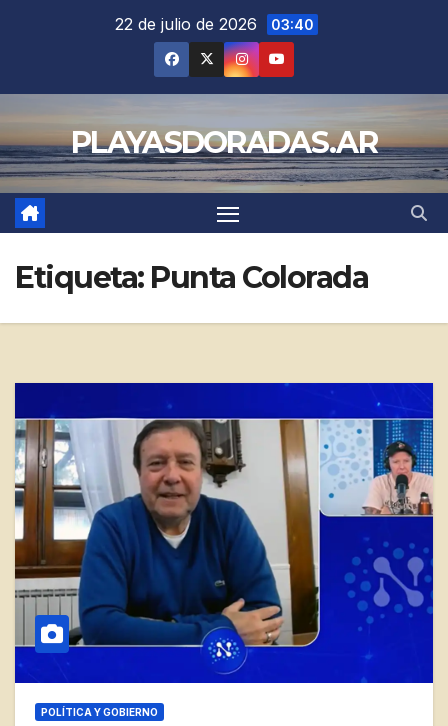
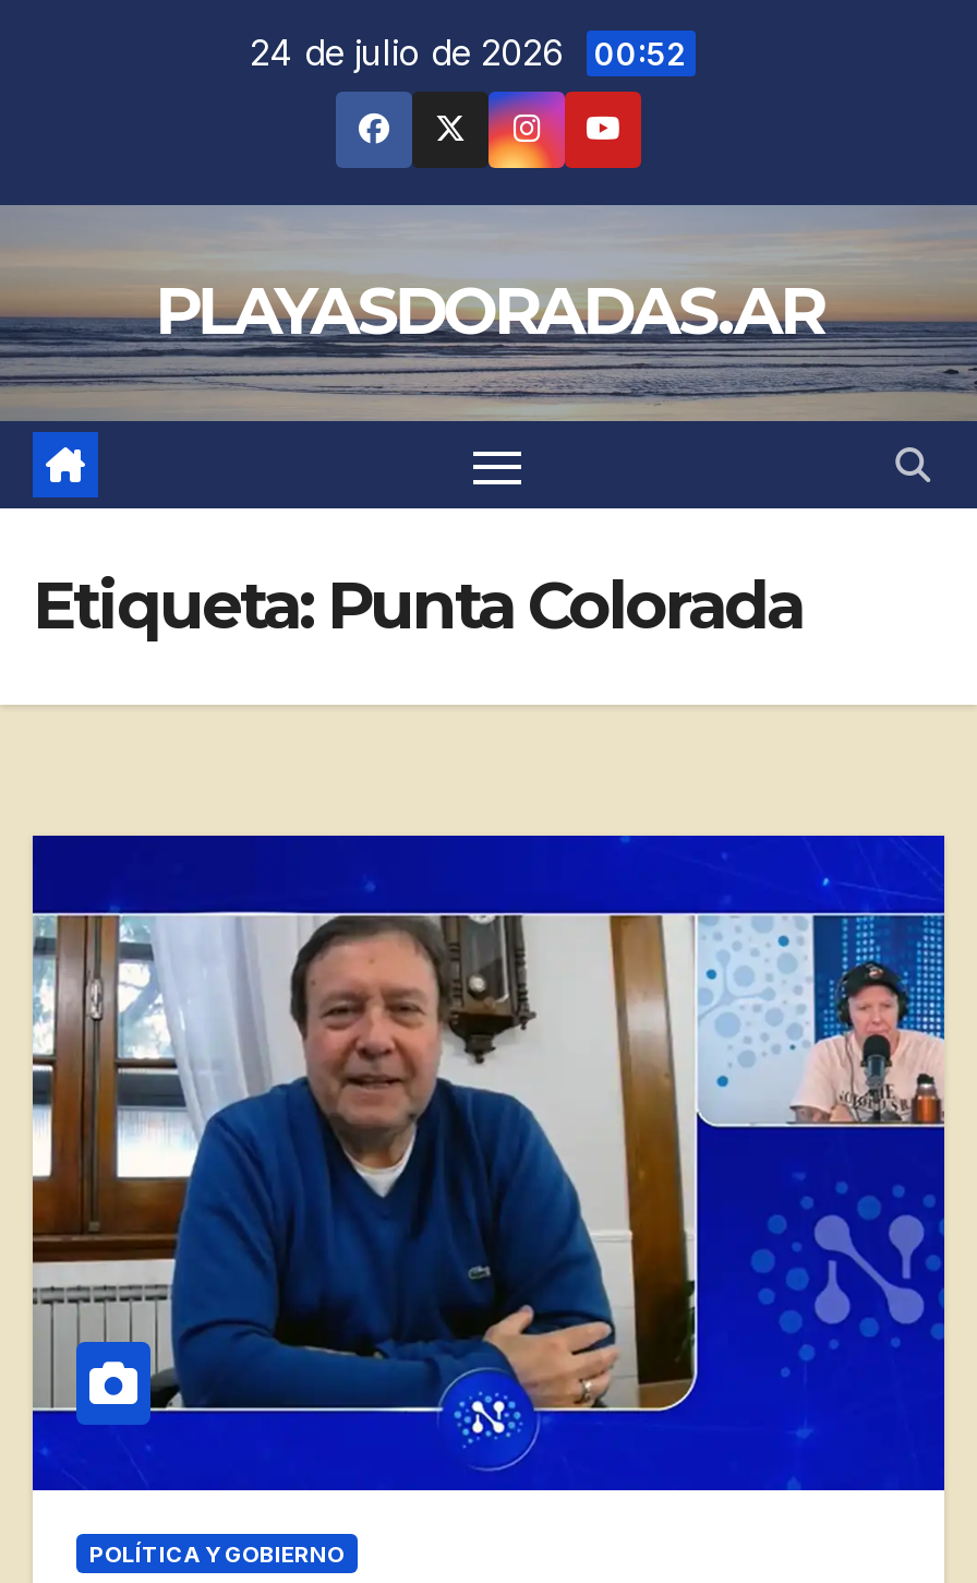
[115,14,314,34] 22 de julio de 2026 03:40 -> [250,31,686,74] 24 de julio de 2026 00:52

